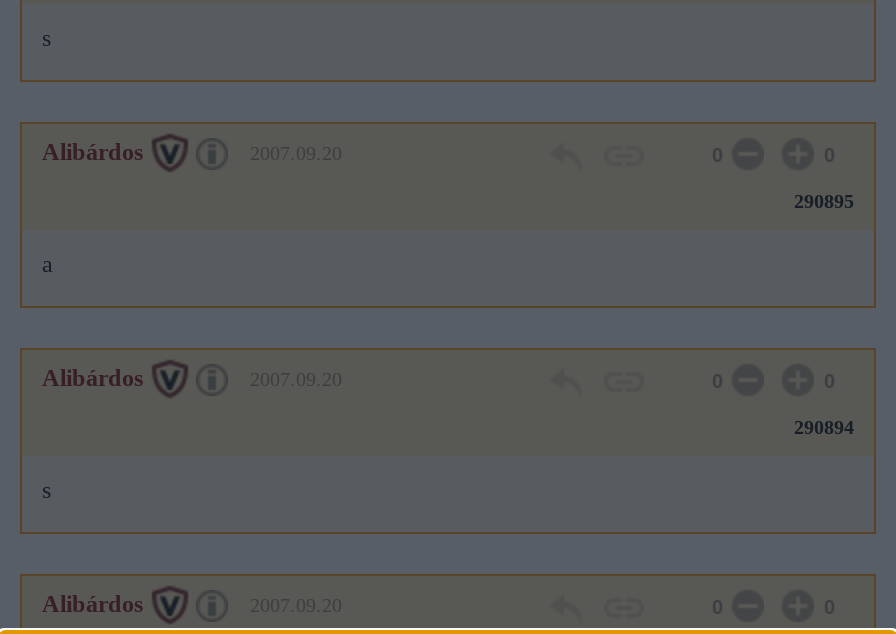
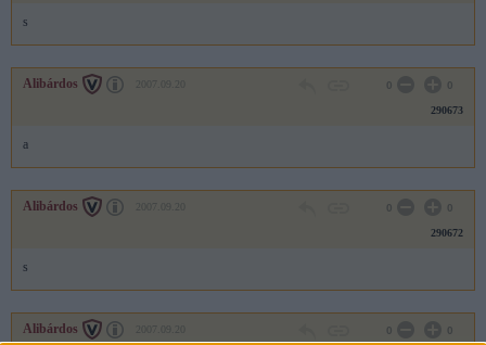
[794,190,854,212] 290895 -> [431,104,463,116] 290673
[794,416,854,438] 290894 -> [431,227,463,239] 290672

